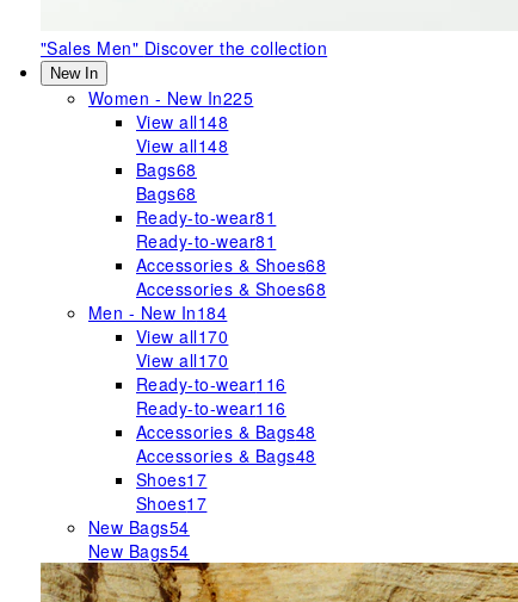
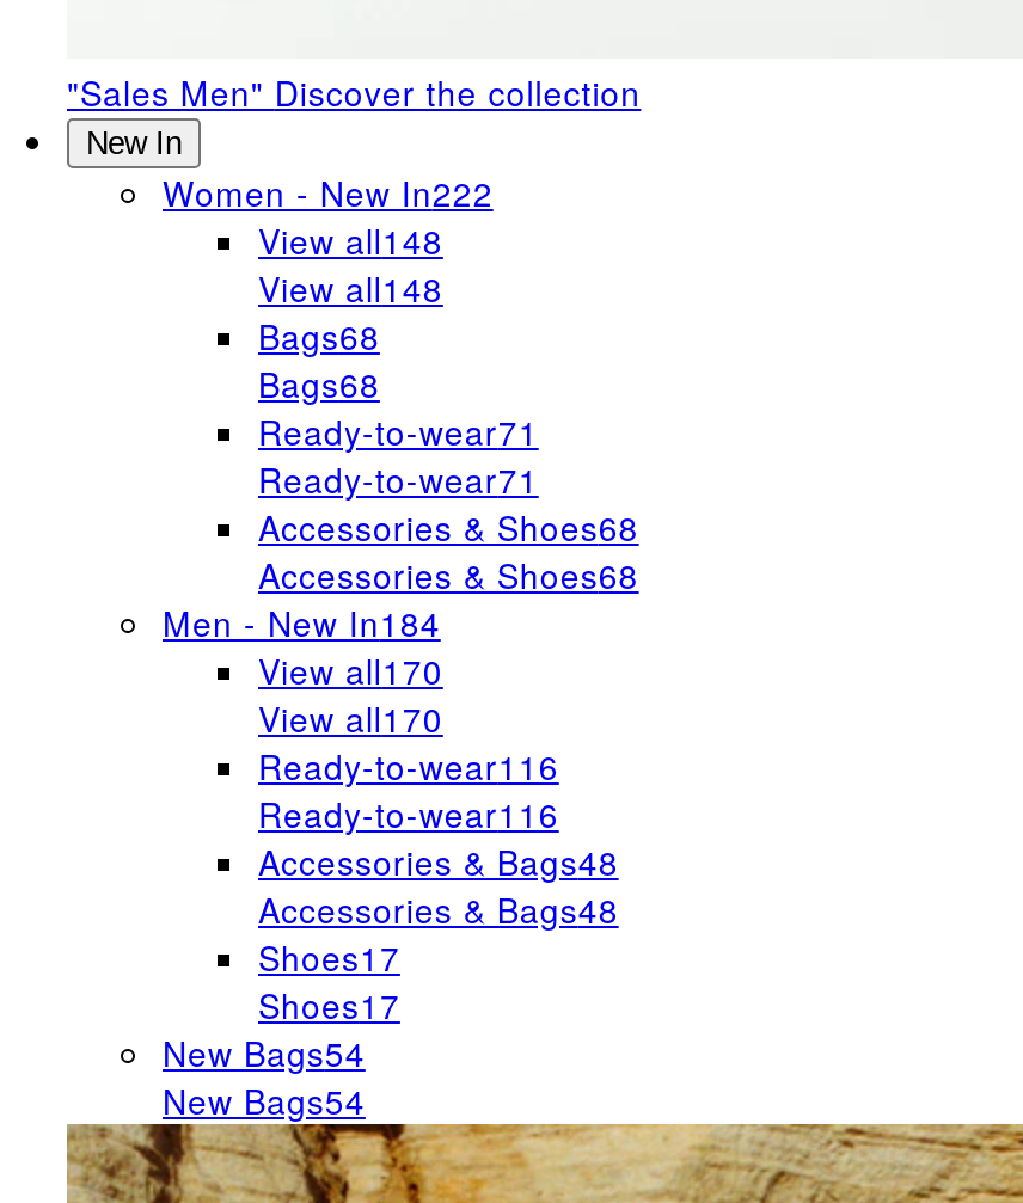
[88,86,254,110] Women - New In225 -> [163,168,493,216] Women - New In222
[136,205,276,229] Ready-to-wear81 -> [258,407,539,455] Ready-to-wear71
[136,229,276,253] Ready-to-wear81 -> [258,455,539,503] Ready-to-wear71

